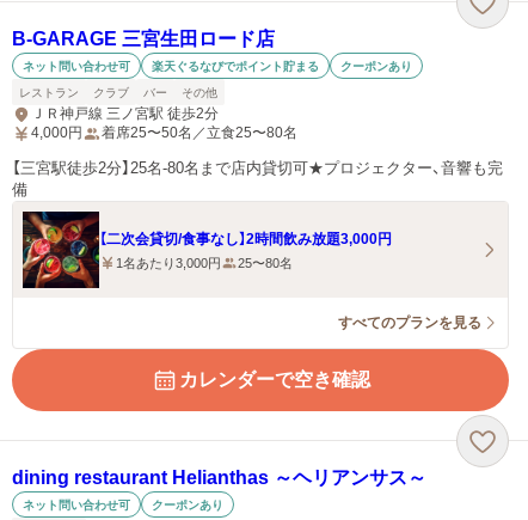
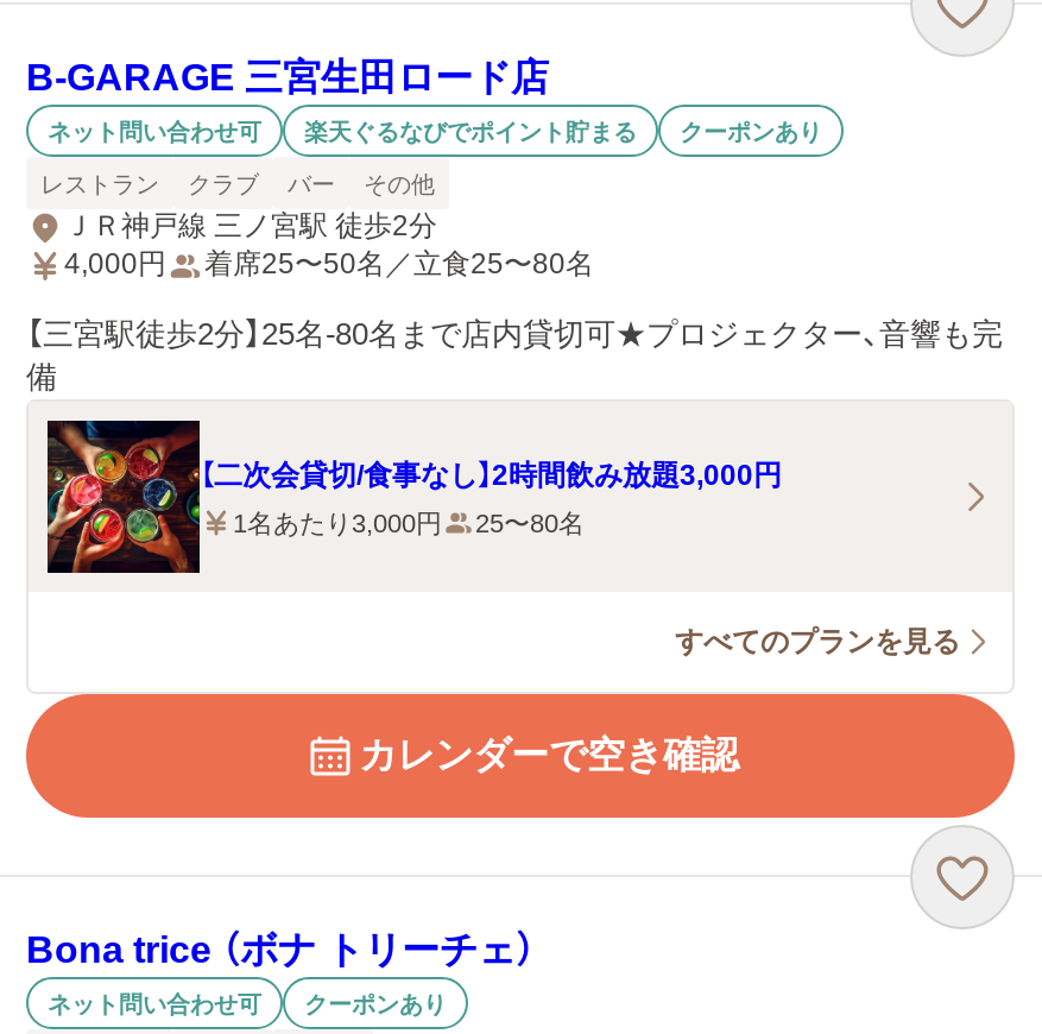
[12,467,426,488] dining restaurant Helianthas ～ヘリアンサス～ -> [26,929,535,970] Bona trice （ボナ トリーチェ）

